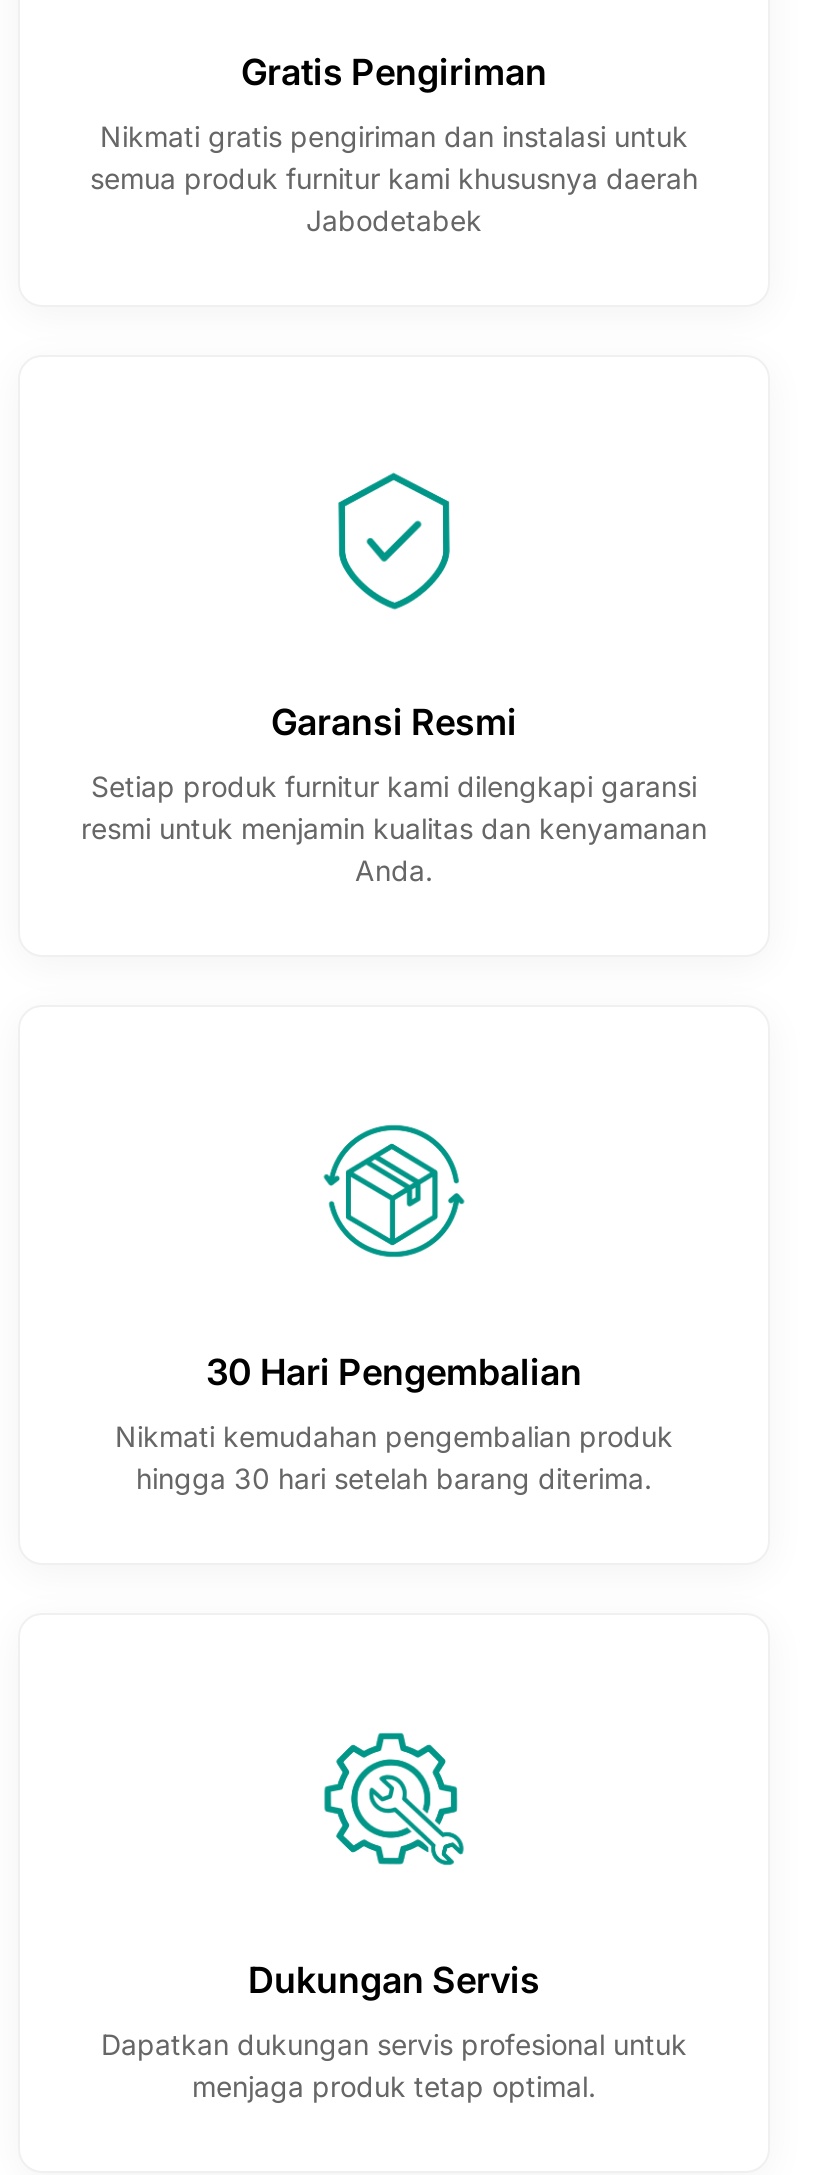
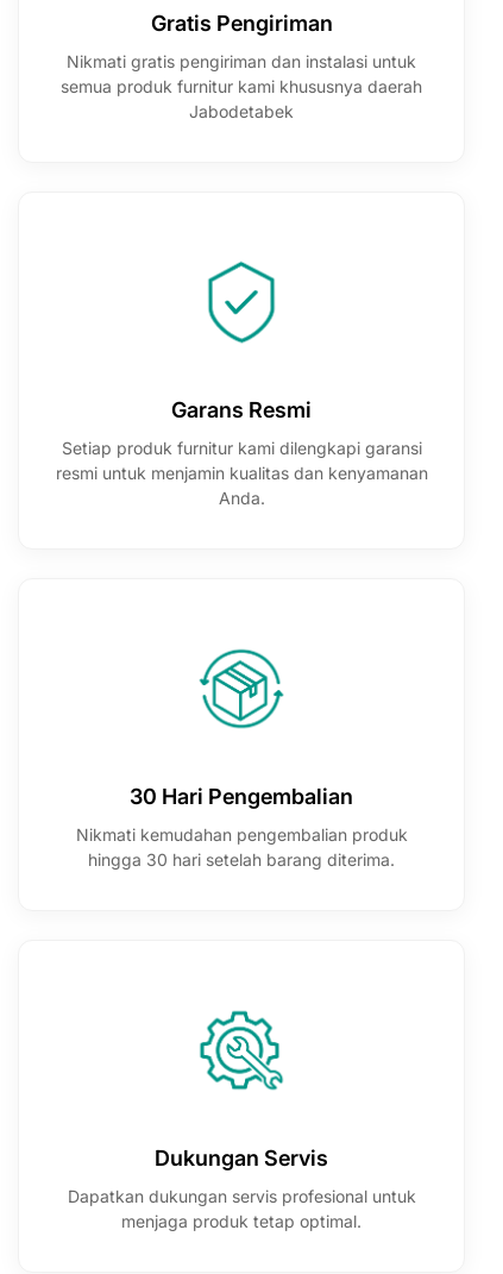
[271,701,517,743] Garansi Resmi -> [171,397,312,422] Garans Resmi

